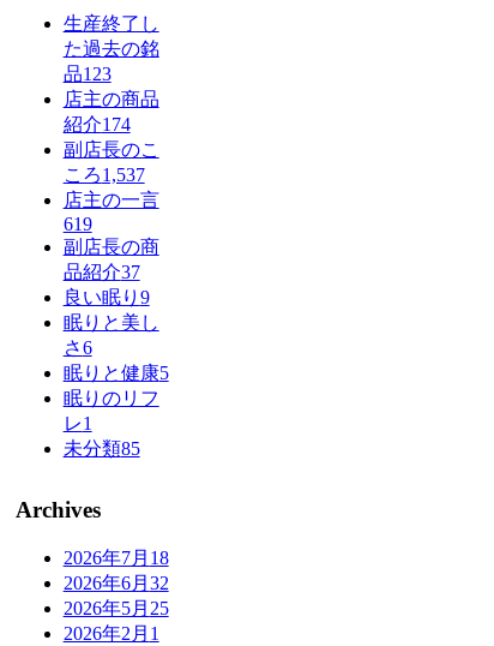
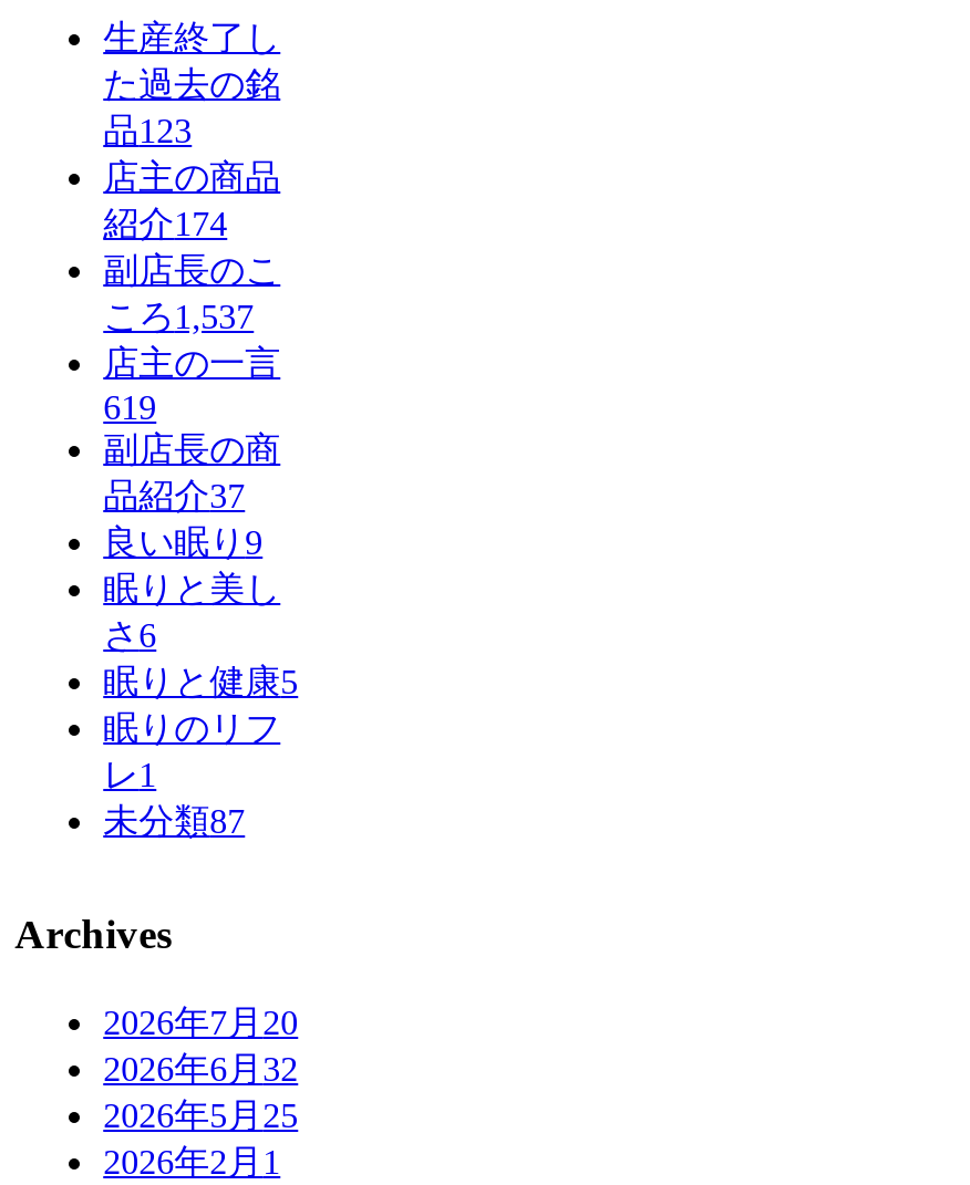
[63,439,140,459] 未分類85 -> [103,803,245,840] 未分類87
[63,547,169,568] 2026年7月18 -> [103,1003,298,1041] 2026年7月20

